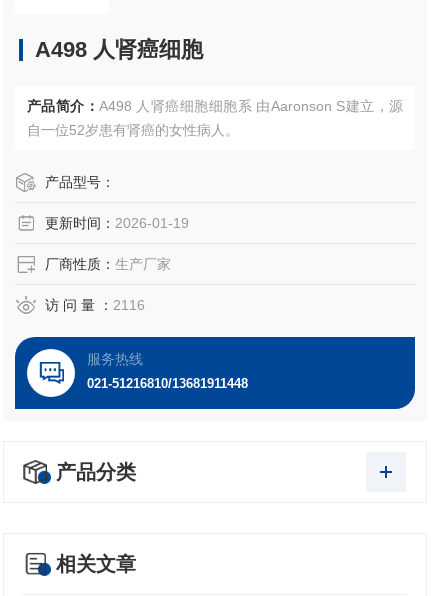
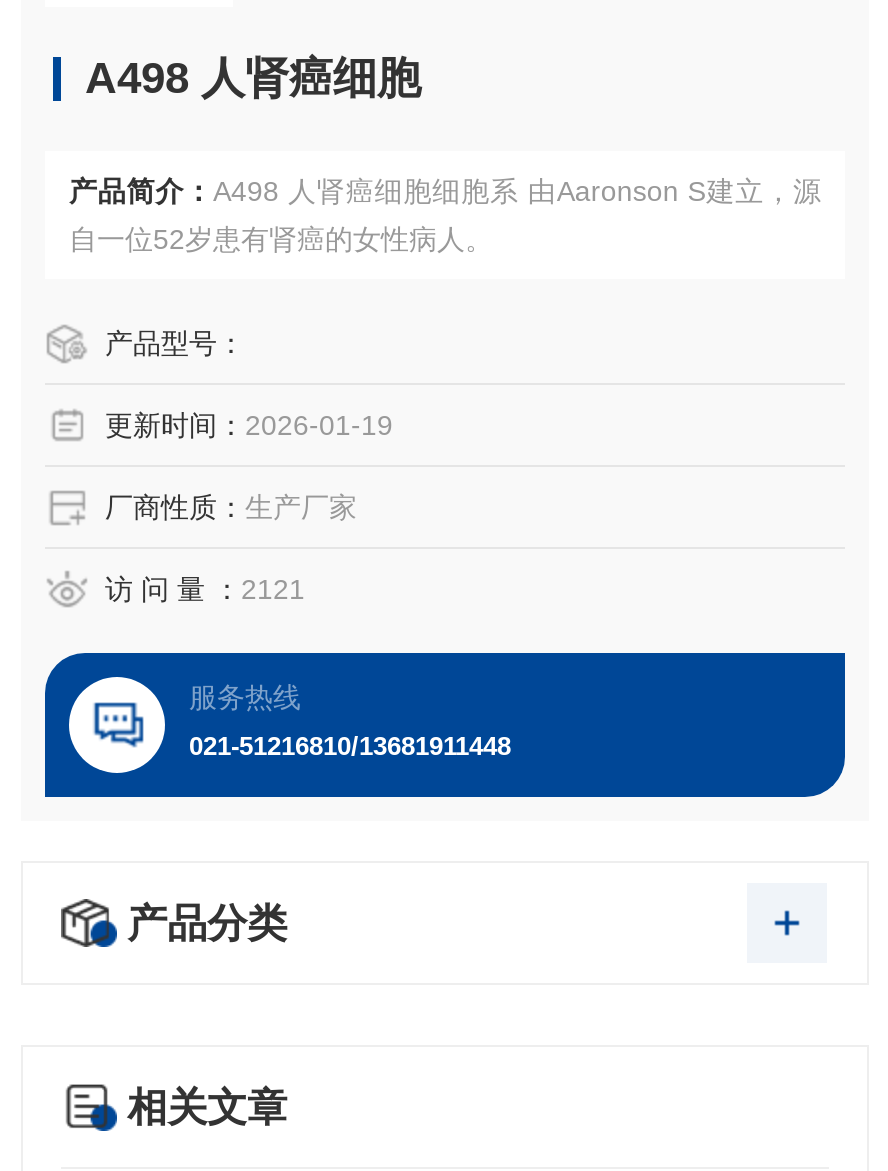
[45,297,145,313] 访 问 量 ：2116 -> [105,573,305,605] 访 问 量 ：2121

